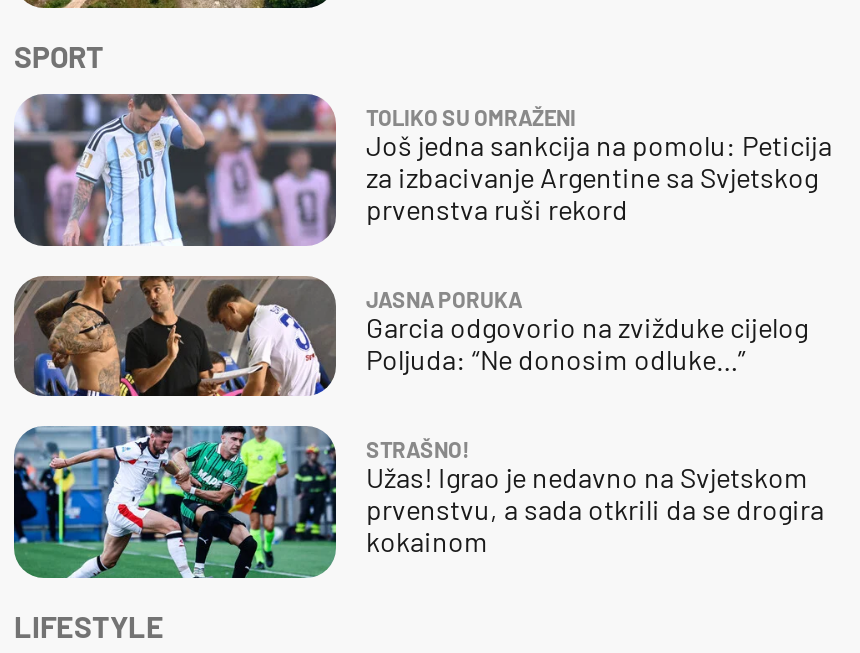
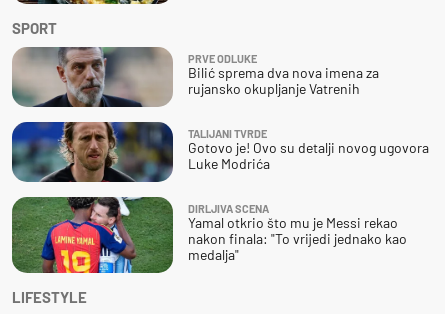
[14,94,832,248] [image] | TOLIKO SU OMRAŽENI | Još jedna sankcija na pomolu: Peticija | za izbacivanje Argentine sa Svjetskog | prvenstva ruši rekord -> [12,46,379,108] [image] | PRVE ODLUKE | Bilić sprema dva nova imena za | rujansko okupljanje Vatrenih
[14,274,808,398] [image] | JASNA PORUKA | Garcia odgovorio na zvižduke cijelog | Poljuda: “Ne donosim odluke…” -> [11,121,429,183] [image] | TALIJANI TVRDE | Gotovo je! Ovo su detalji novog ugovora | Luke Modrića
[12,424,824,580] [image] | STRAŠNO! | Užas! Igrao je nedavno na Svjetskom | prvenstvu, a sada otkrili da se drogira | kokainom -> [11,196,407,274] [image] | DIRLJIVA SCENA | Yamal otkrio što mu je Messi rekao | nakon finala: "To vrijedi jednako kao | medalja"

